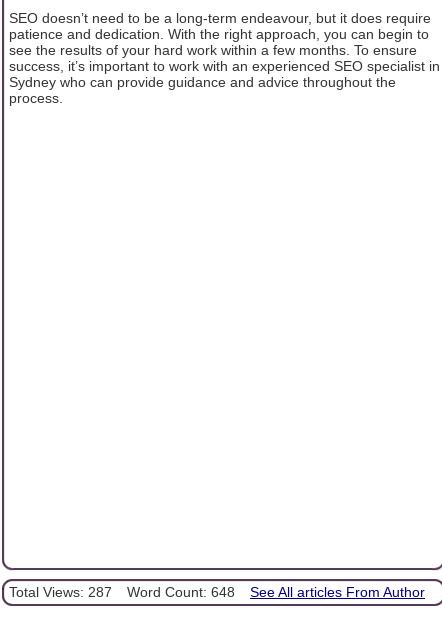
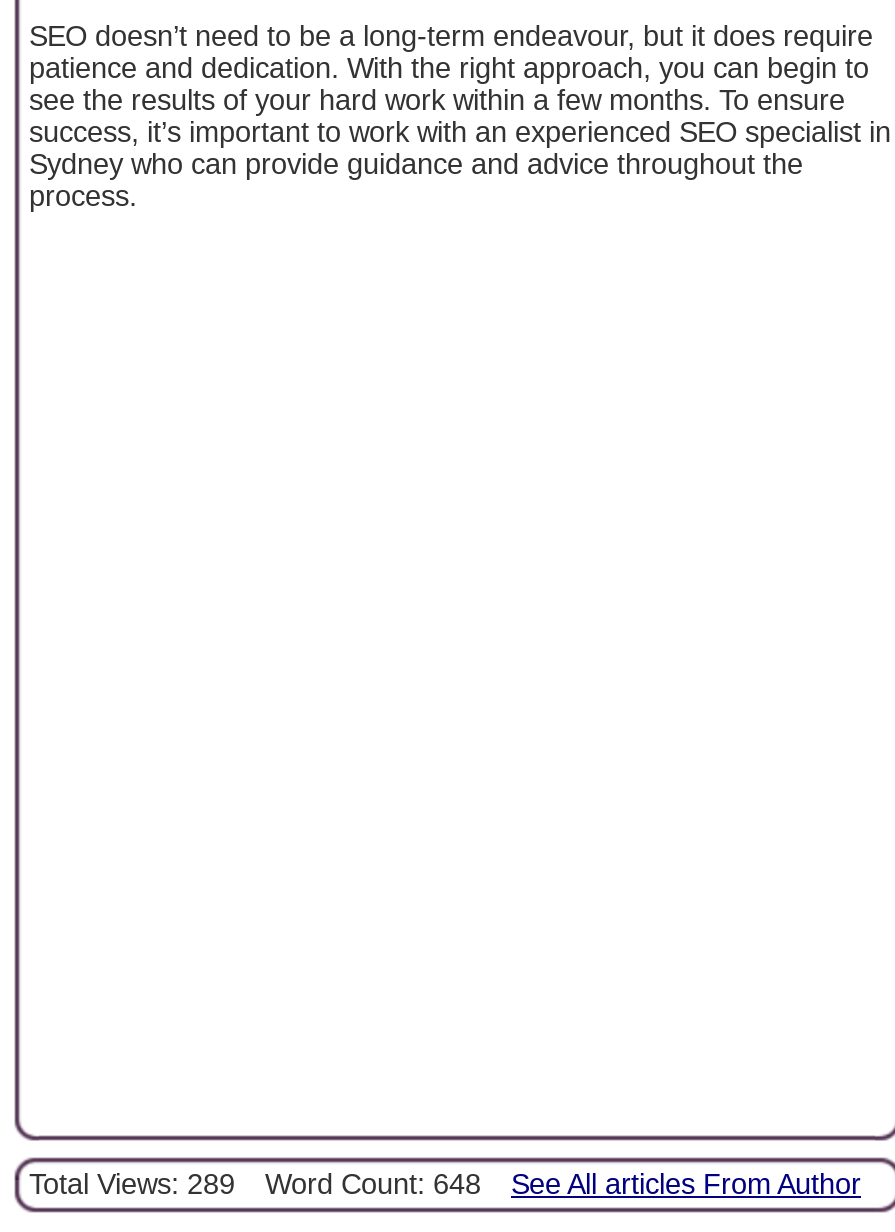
[9,584,425,600] Total Views: 287 Word Count: 648 See All articles From Author -> [29,1168,861,1200] Total Views: 289 Word Count: 648 See All articles From Author

